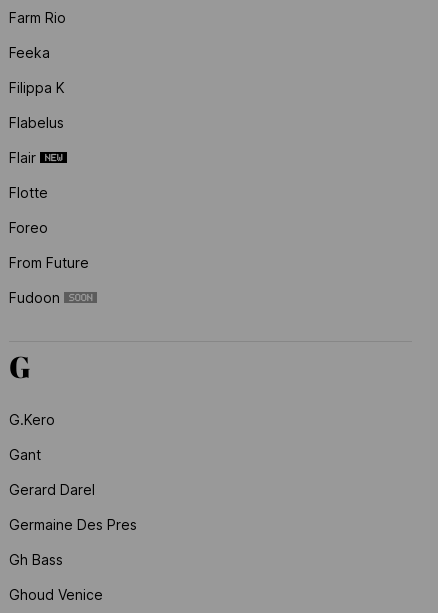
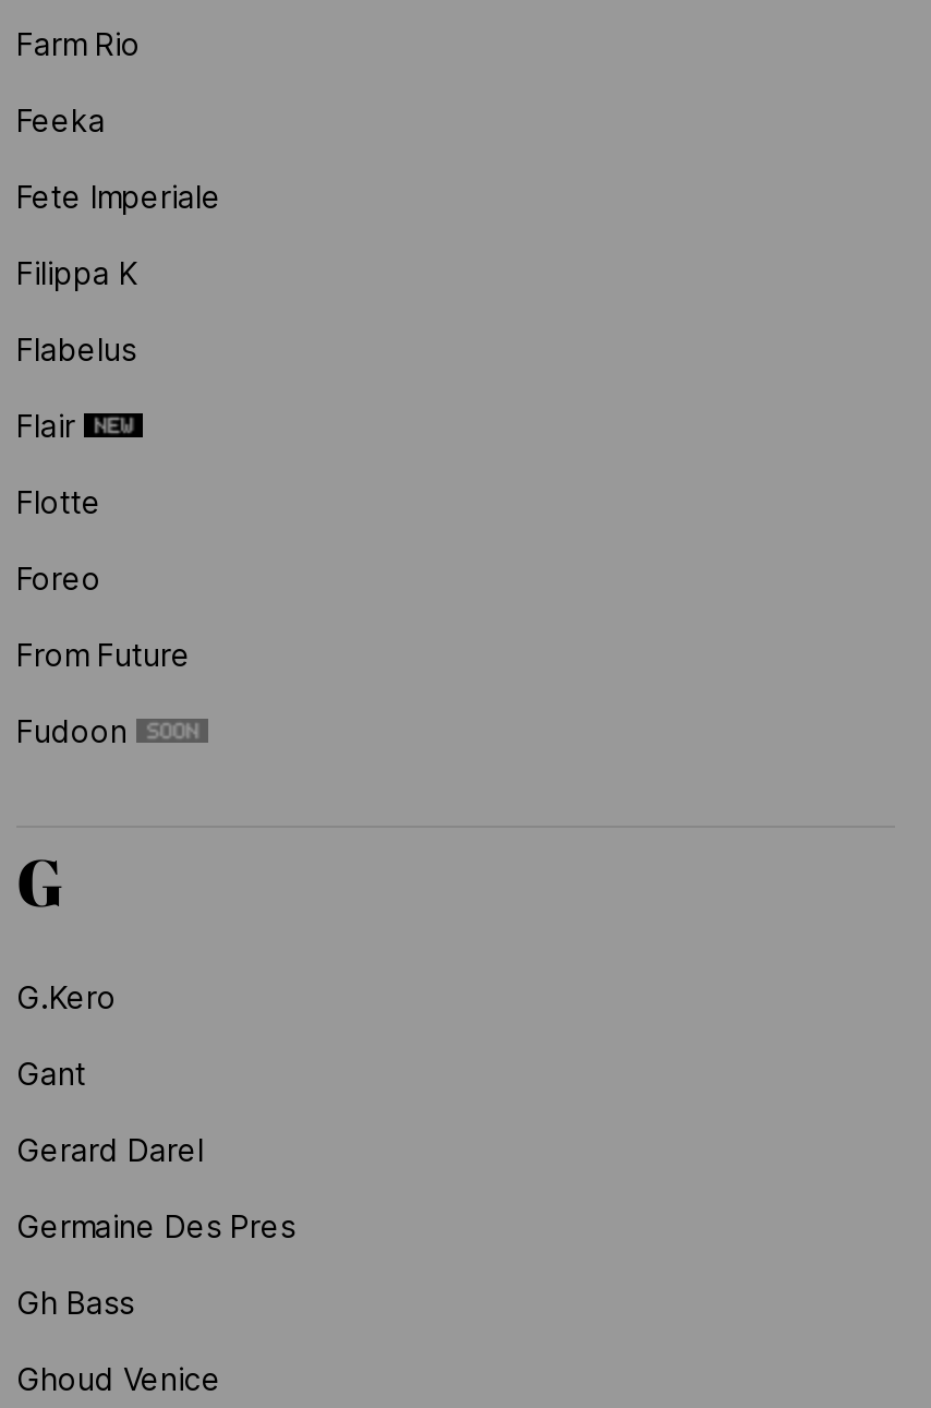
none -> [16,178,221,215] Fete Imperiale

